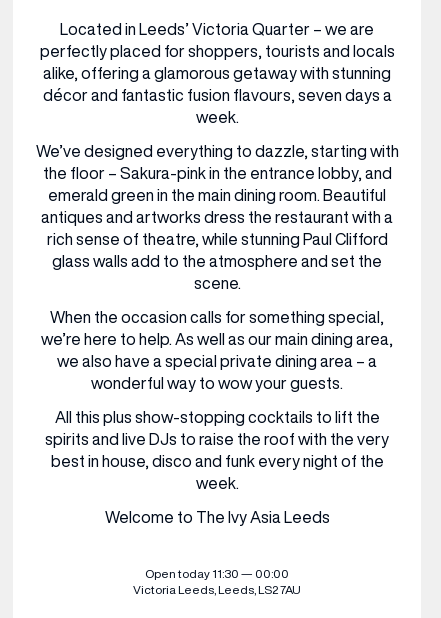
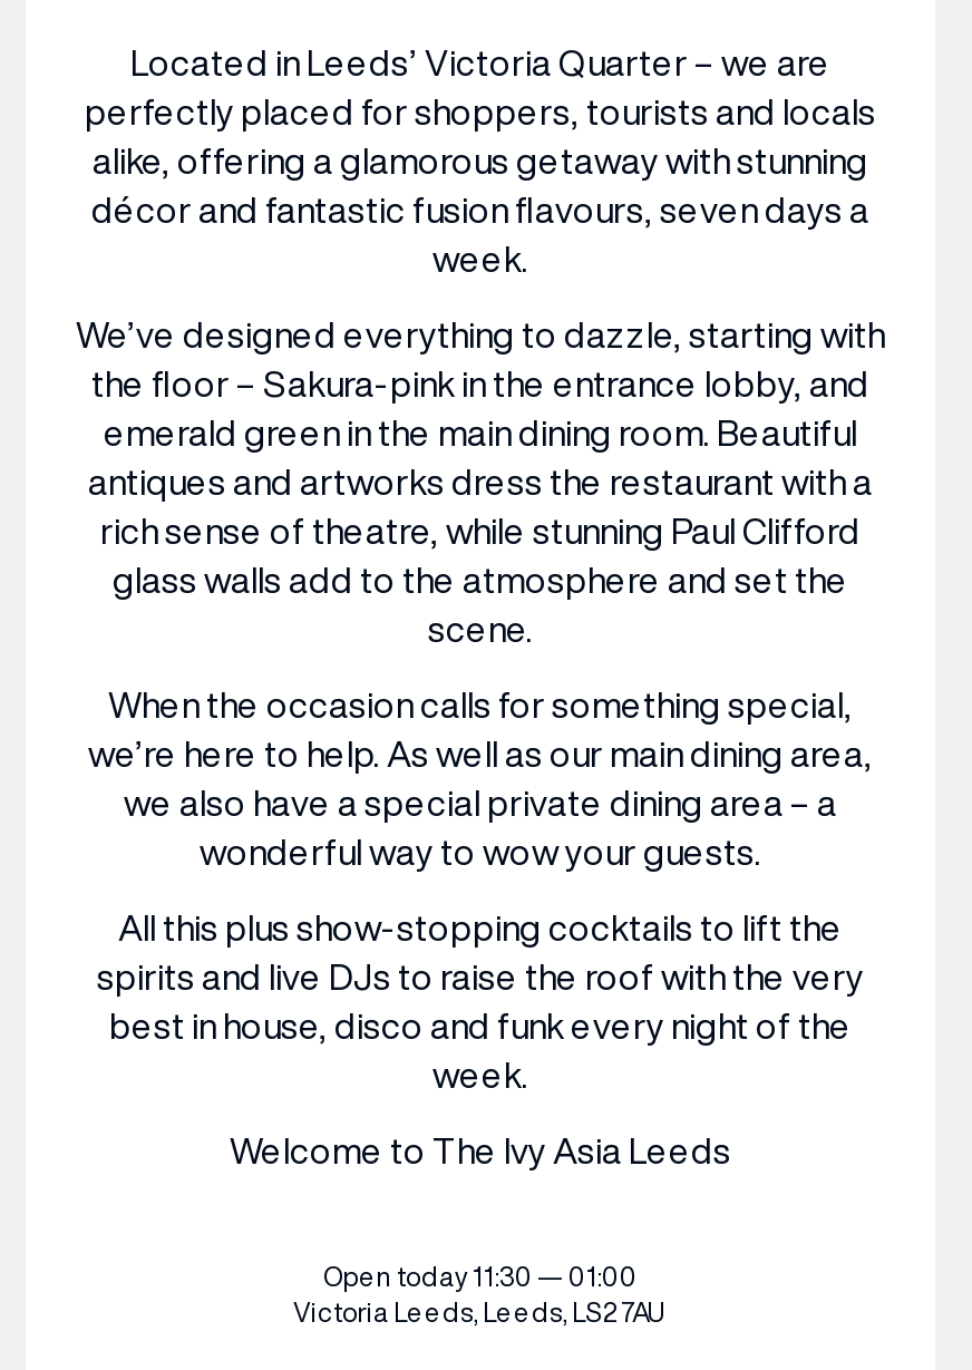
[145,567,289,580] Open today 11:30 — 00:00 -> [323,1261,638,1290] Open today 11:30 — 01:00

